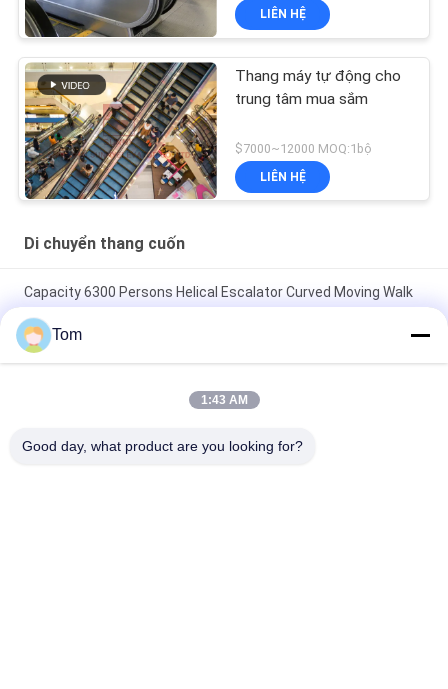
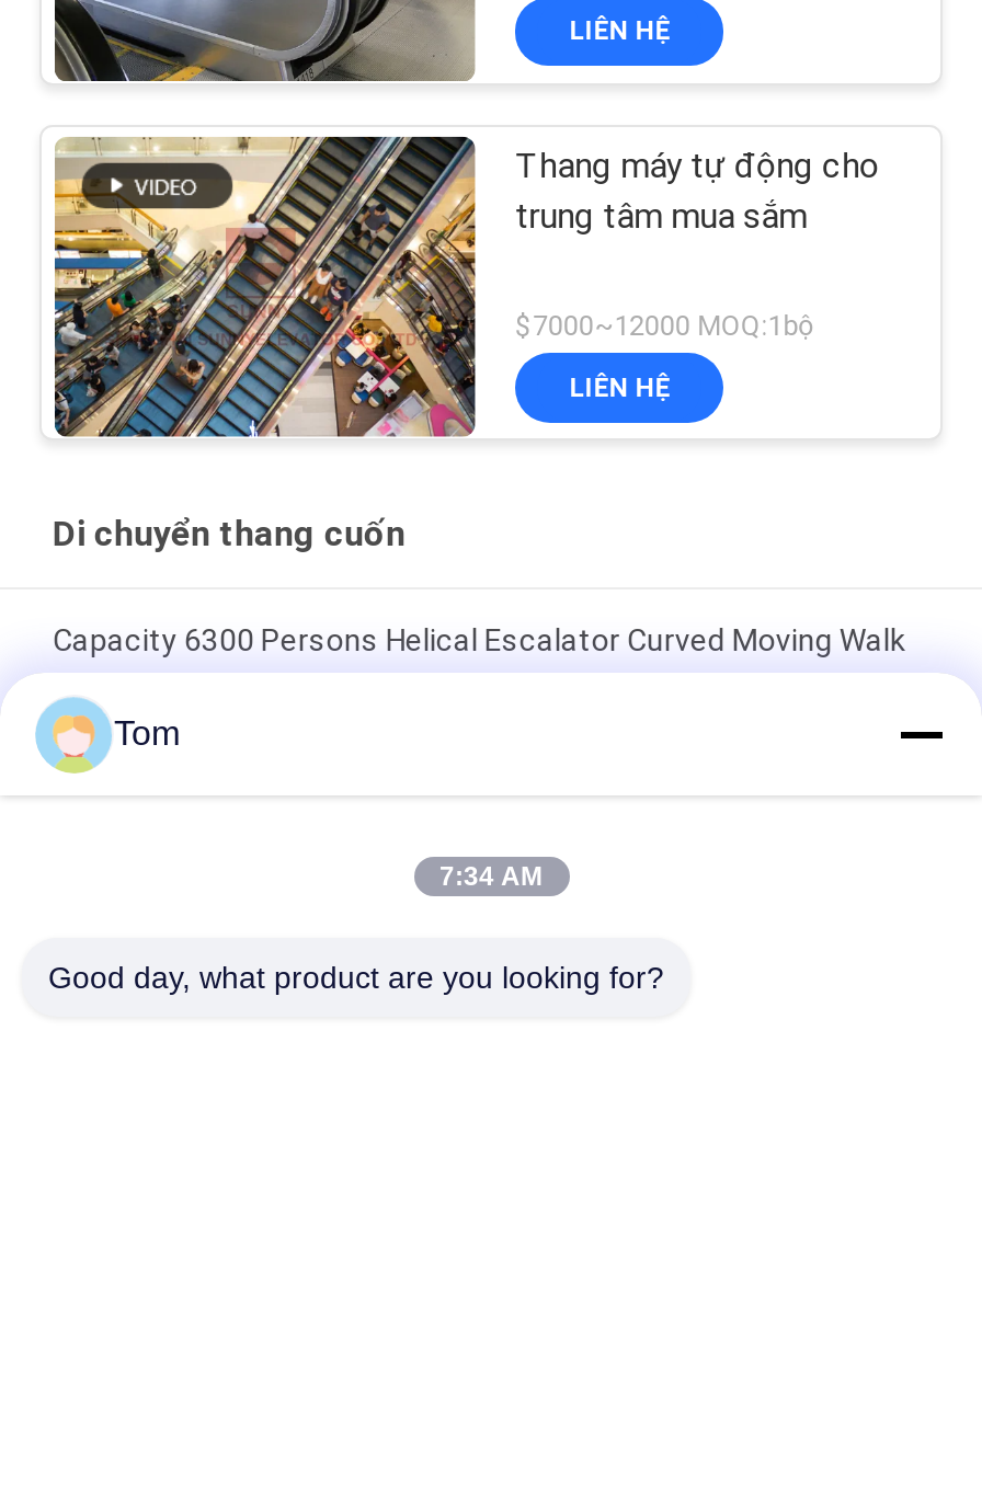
[200,393,247,407] 1:43 AM -> [439,861,543,892] 7:34 AM

